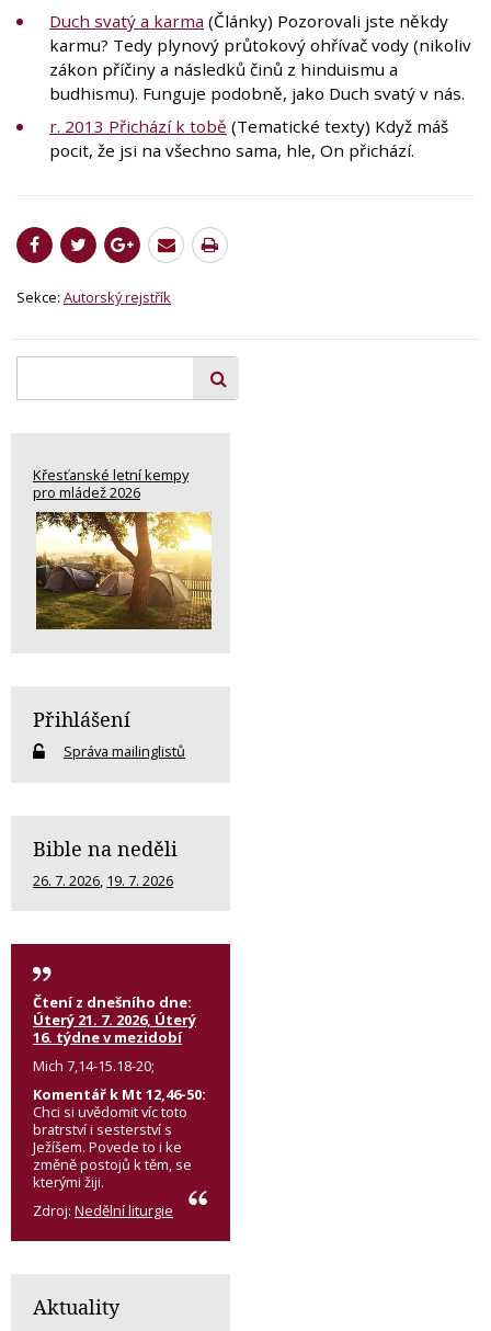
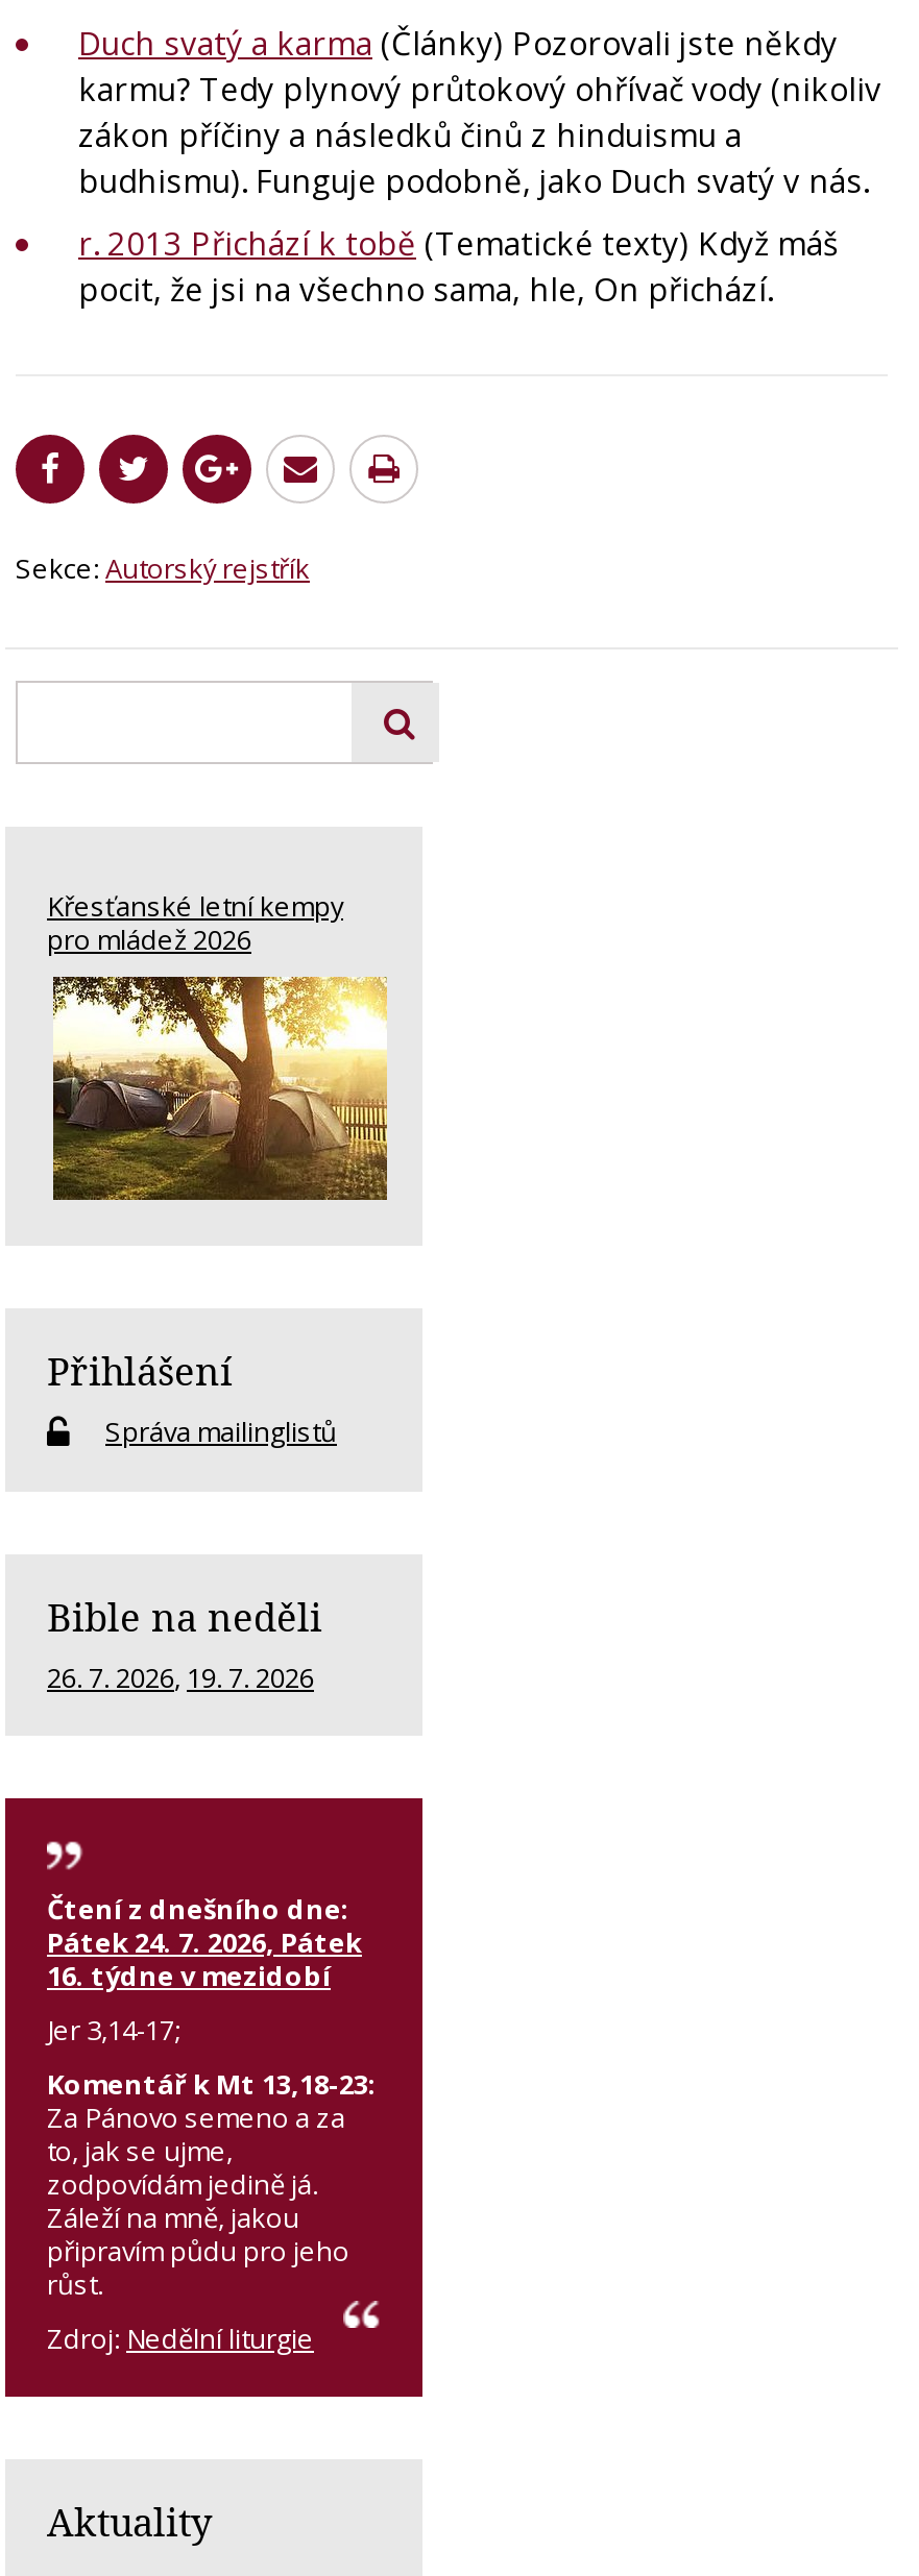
[33,1010,196,1030] Úterý 21. 7. 2026, Úterý -> [47,1924,362,1961] Pátek 24. 7. 2026, Pátek
[33,1056,206,1192] Mich 7,14-15.18-20; | Komentář k Mt 12,46-50: | Chci si uvědomit víc toto | bratrství i sesterství s | Ježíšem. Povede to i ke | změně postojů k těm, se | kterými žiji. -> [47,2011,377,2303] Jer 3,14-17; | Komentář k Mt 13,18-23: | Za Pánovo semeno a za | to, jak se ujme, | zodpovídám jedině já. | Záleží na mně, jakou | připravím půdu pro jeho | růst.

